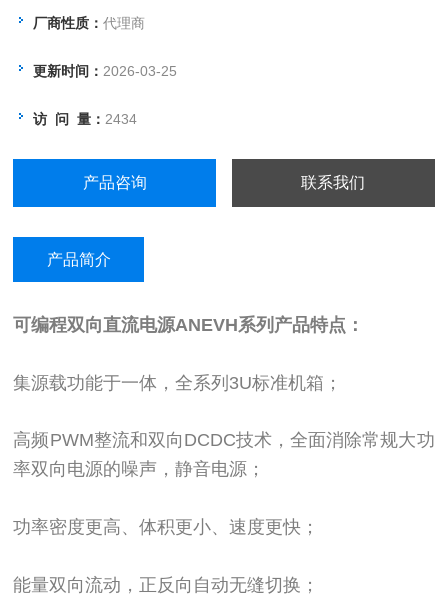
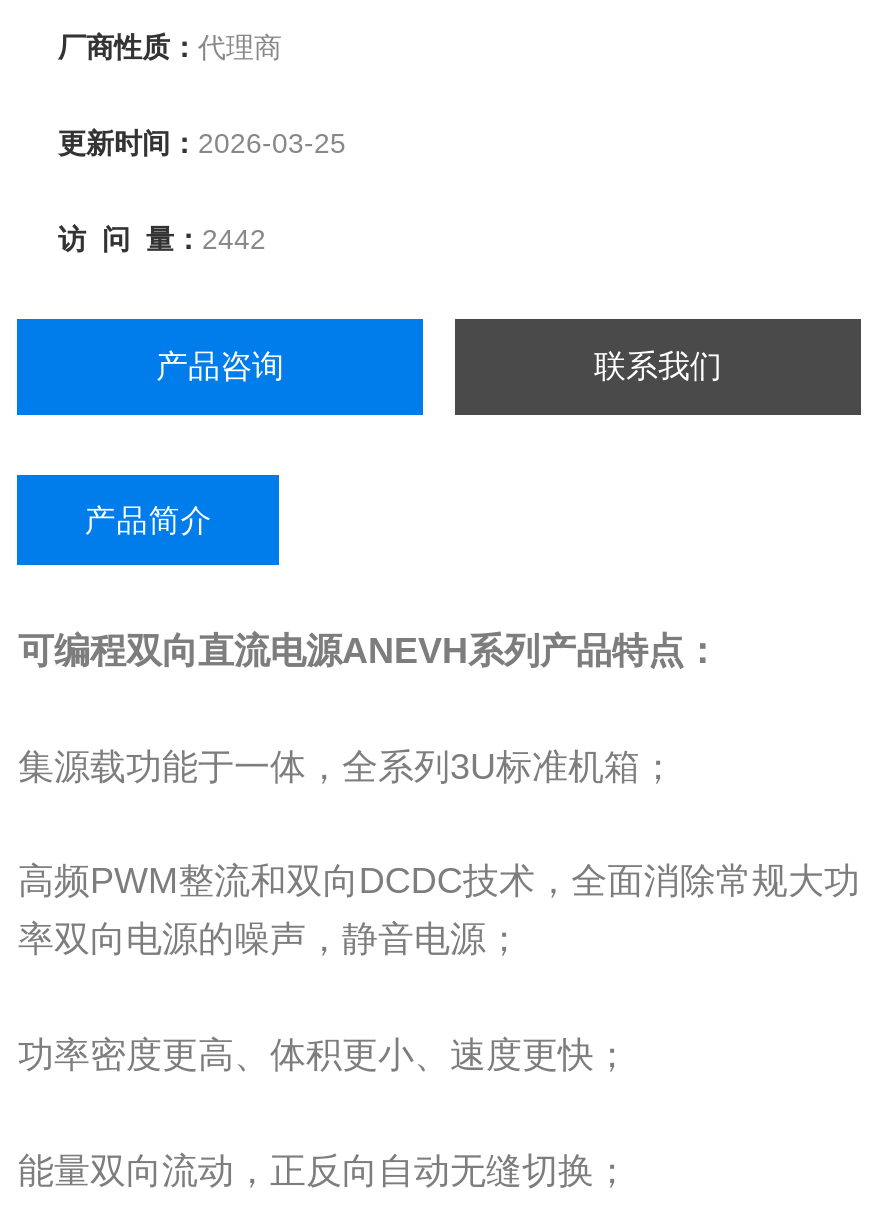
[33,111,137,127] 访 问 量：2434 -> [58,223,266,255] 访 问 量：2442

